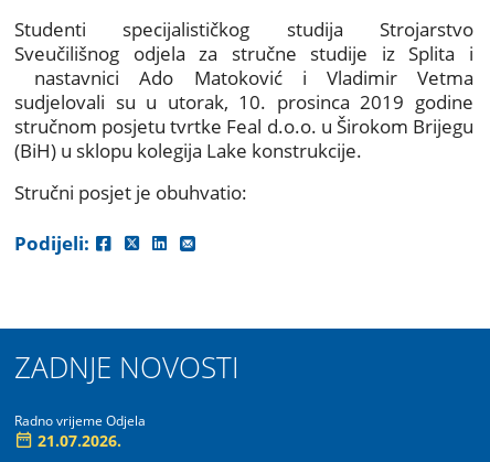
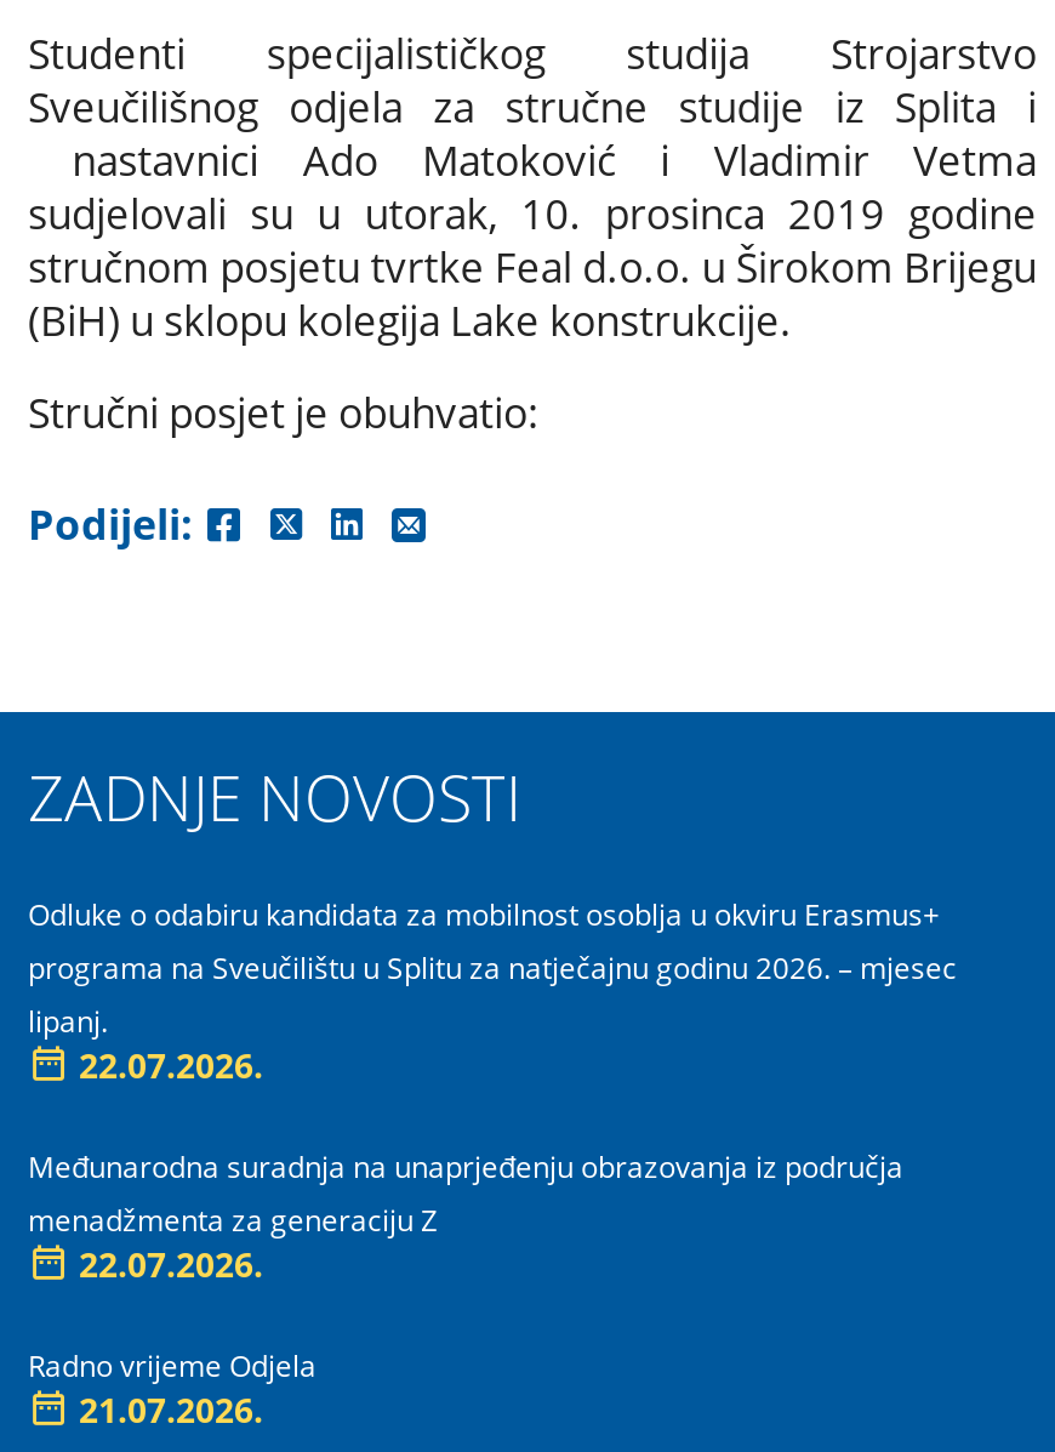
none -> [28,894,957,1287] Odluke o odabiru kandidata za mobilnost osoblja u okviru Erasmus+ | programa na Sveučilištu u Splitu za natječajnu godinu 2026. – mjesec | lipanj. | 22.07.2026. | Međunarodna suradnja na unaprjeđenju obrazovanja iz područja | menadžmenta za generaciju Z | 22.07.2026.

